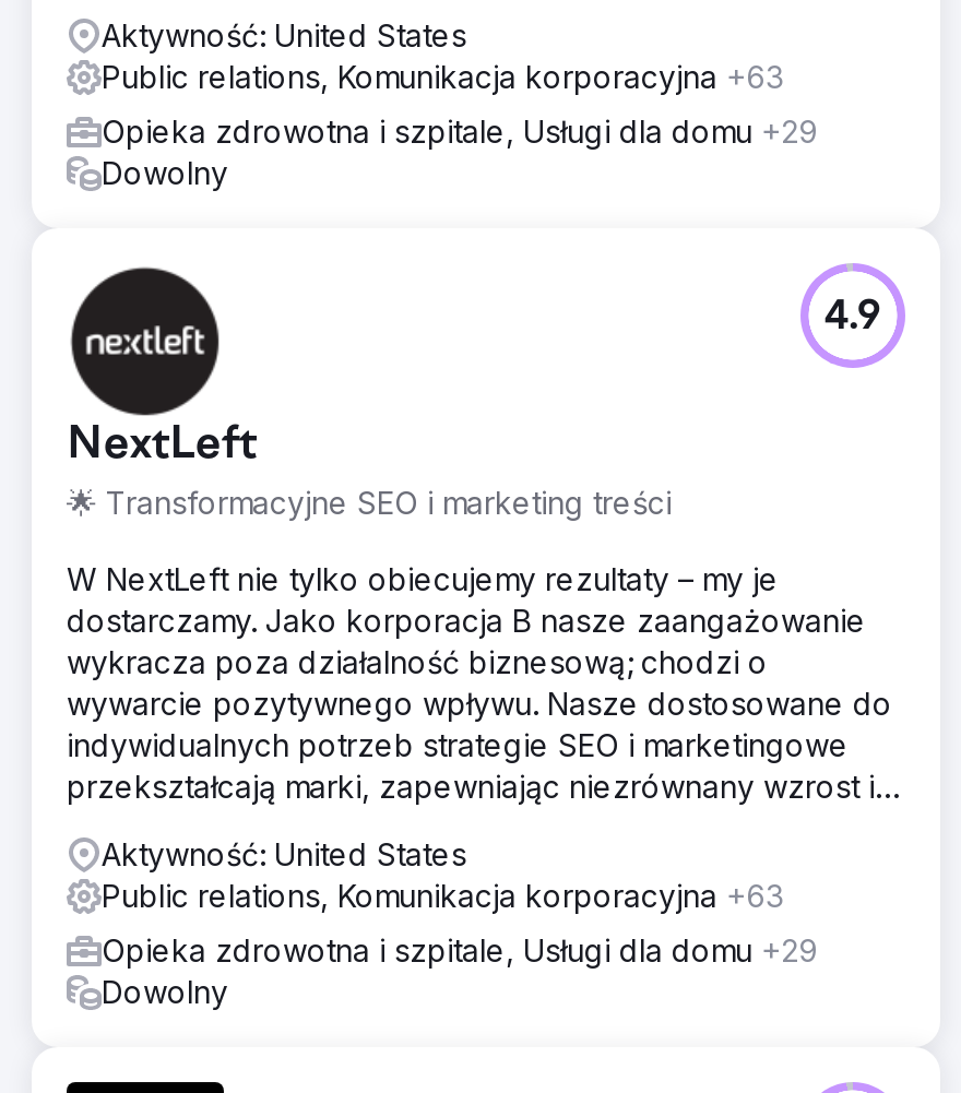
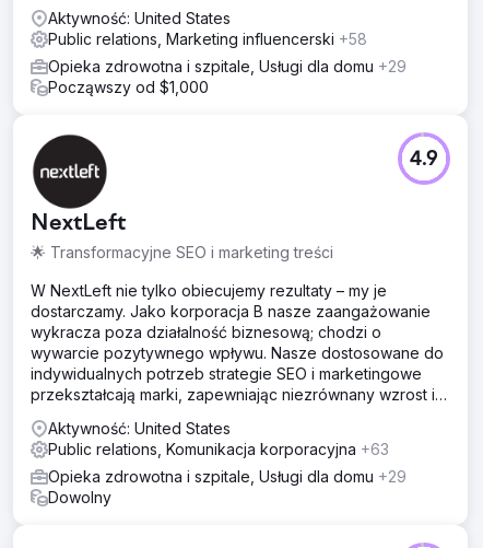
[102,58,783,95] Public relations, Komunikacja korporacyjna +63 -> [48,30,367,48] Public relations, Marketing influencerski +58
[102,154,228,191] Dowolny -> [48,78,209,96] Począwszy od $1,000

